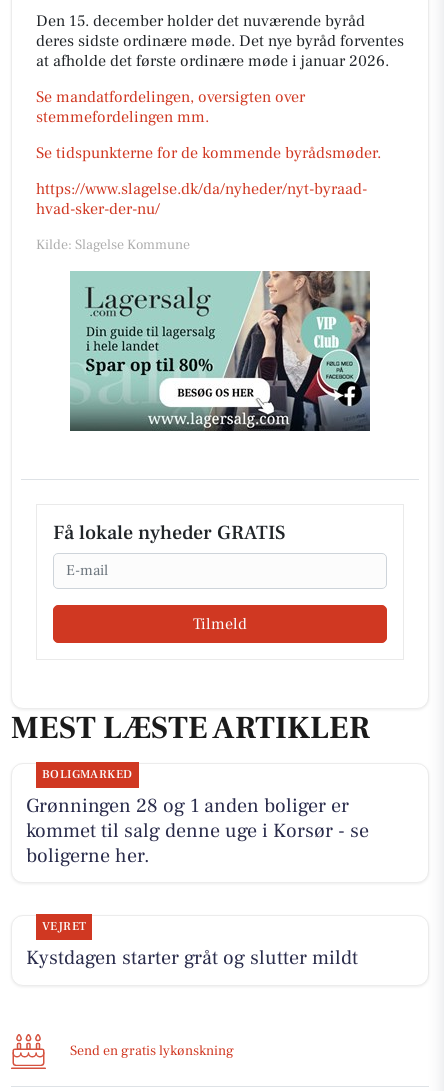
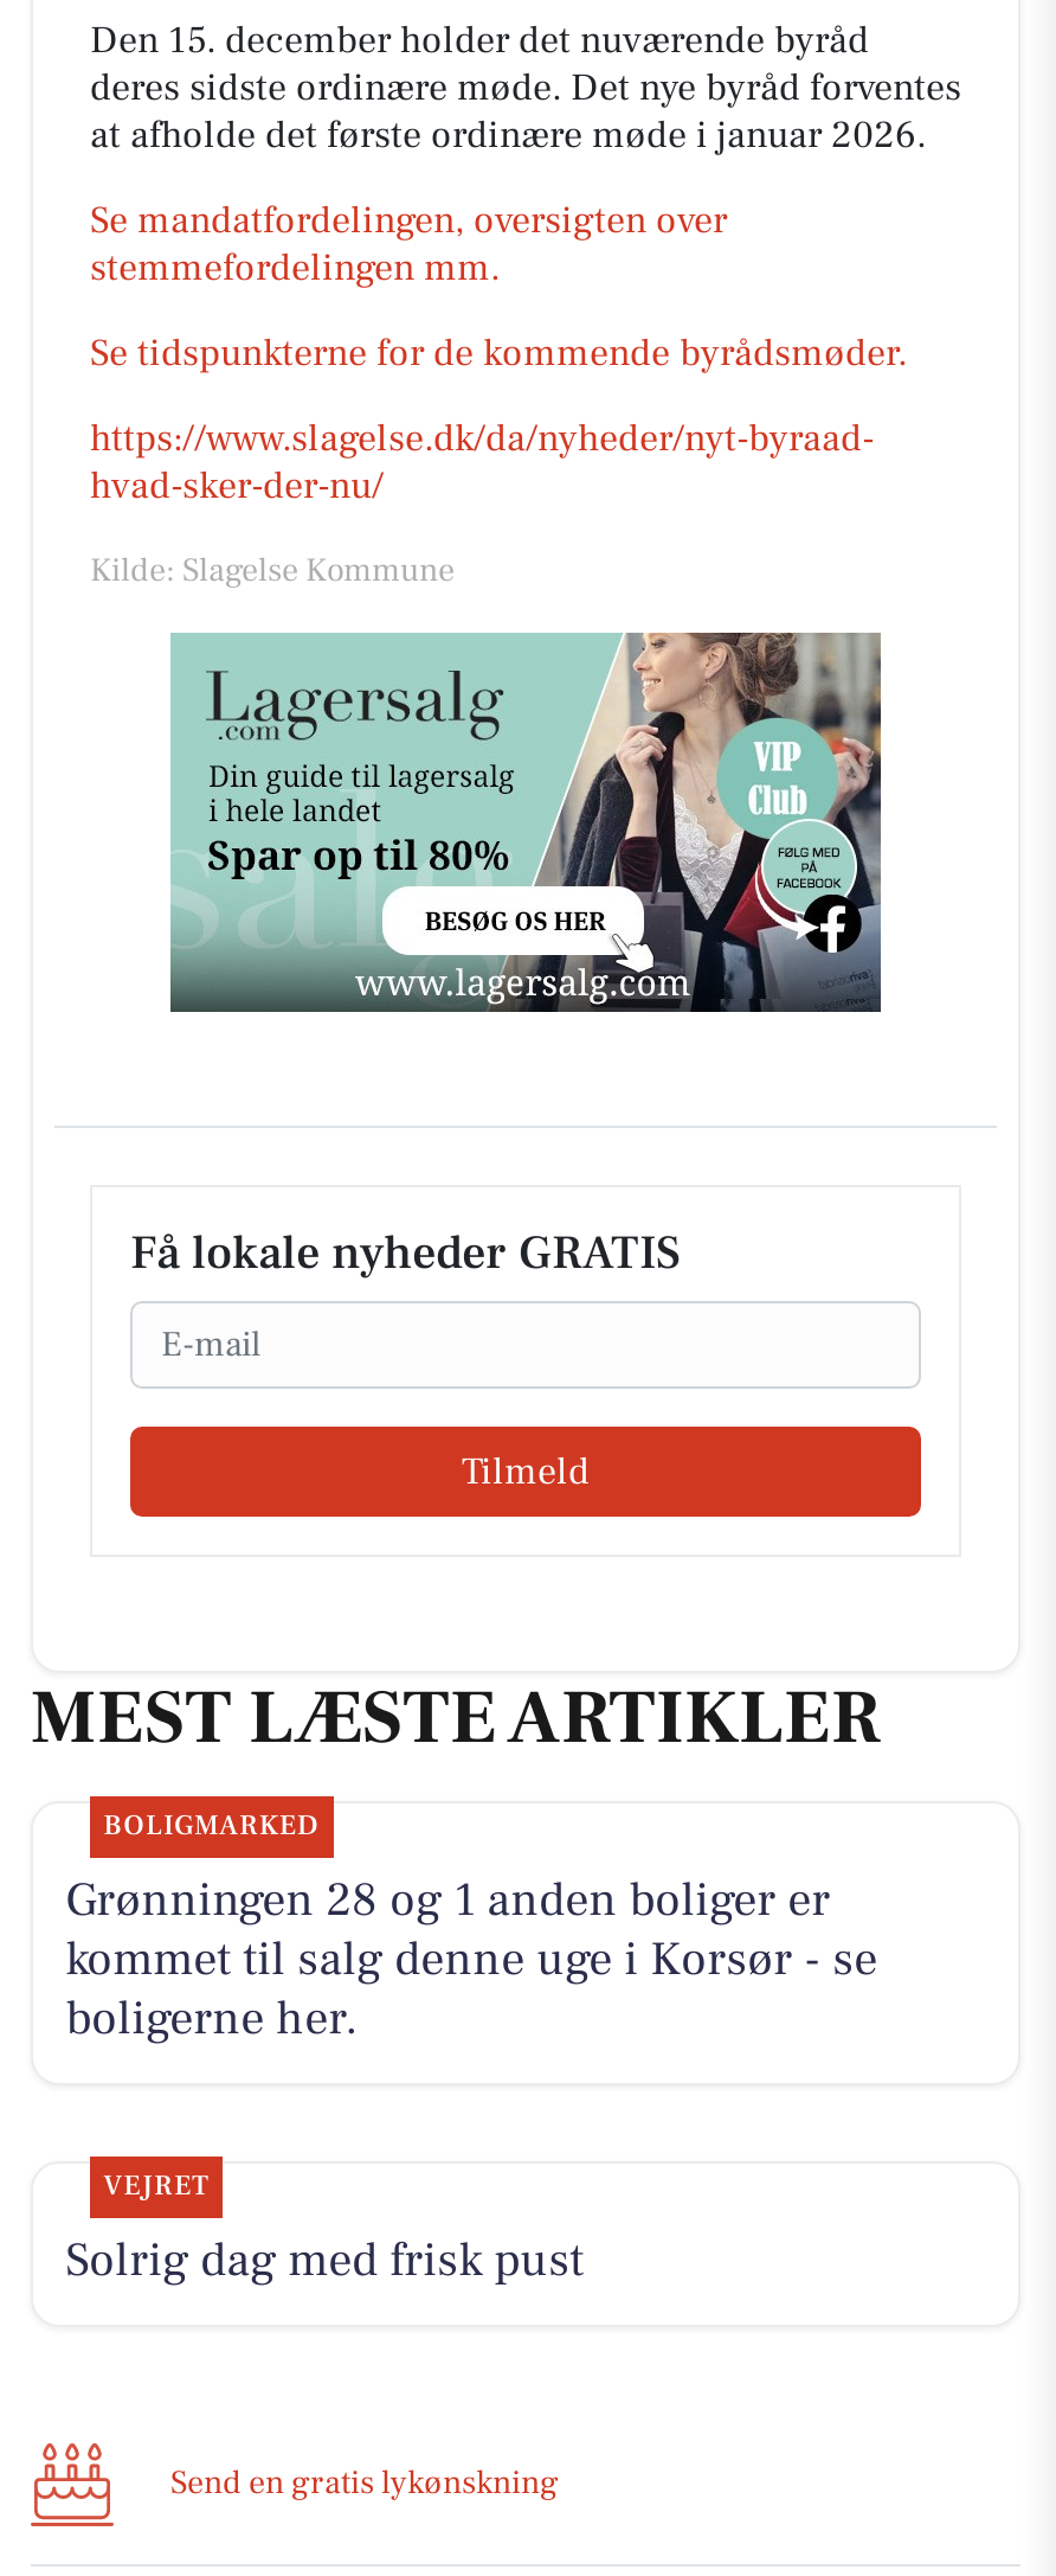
[26,945,358,971] Kystdagen starter gråt og slutter mildt -> [65,2231,584,2293] Solrig dag med frisk pust

